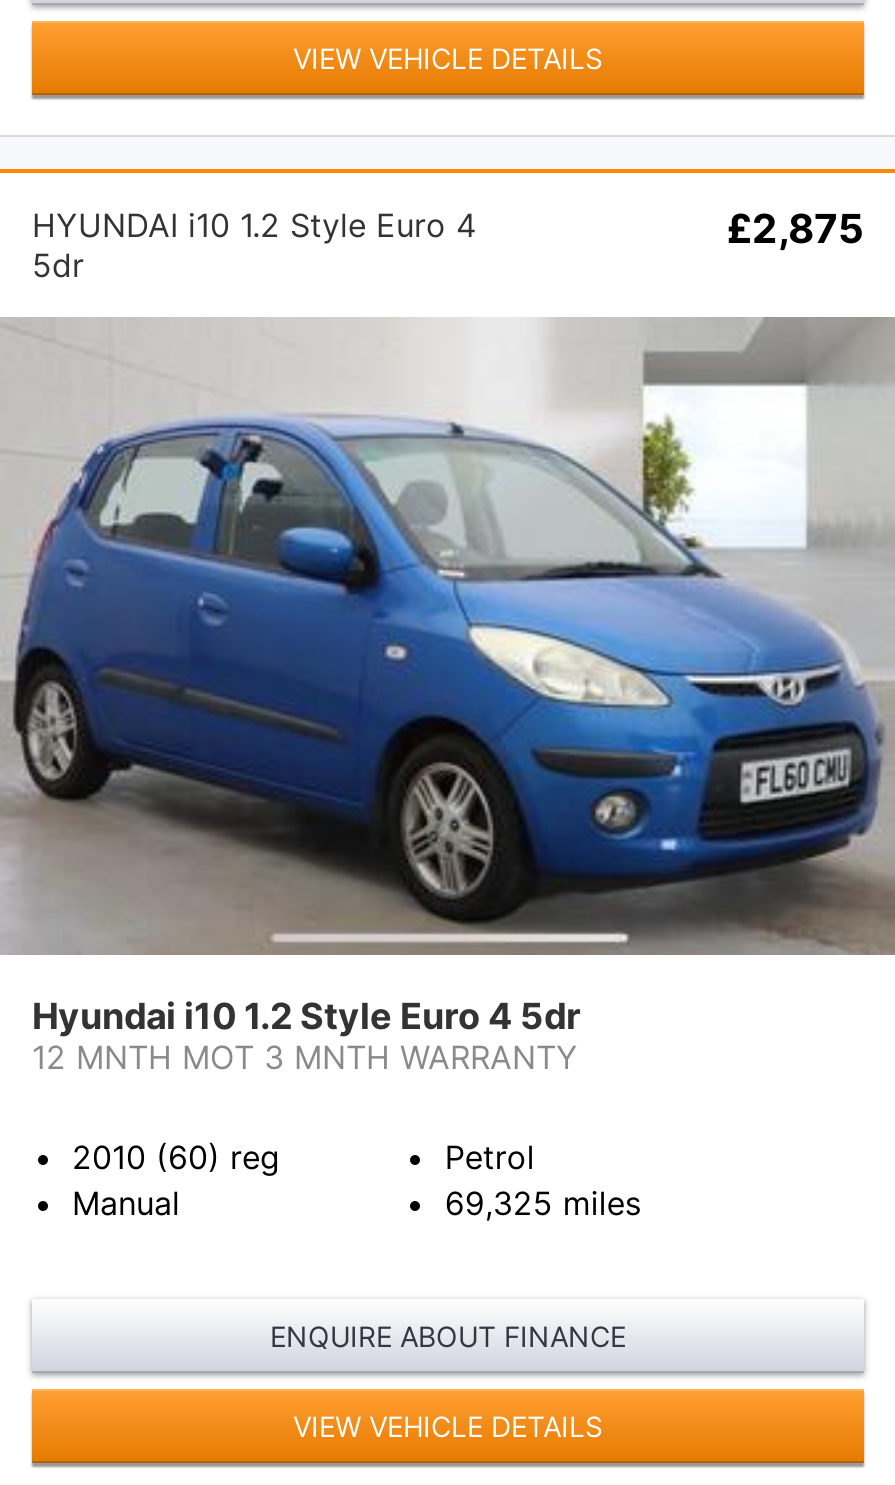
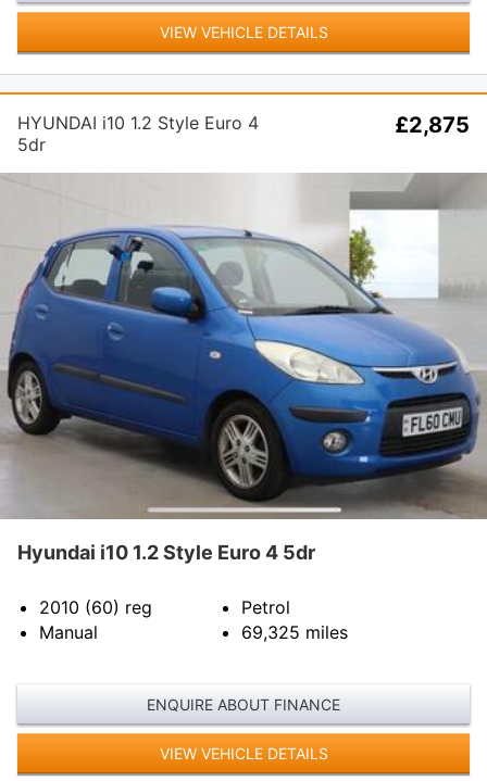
[32,1037,578,1077] 12 MNTH MOT 3 MNTH WARRANTY -> none

